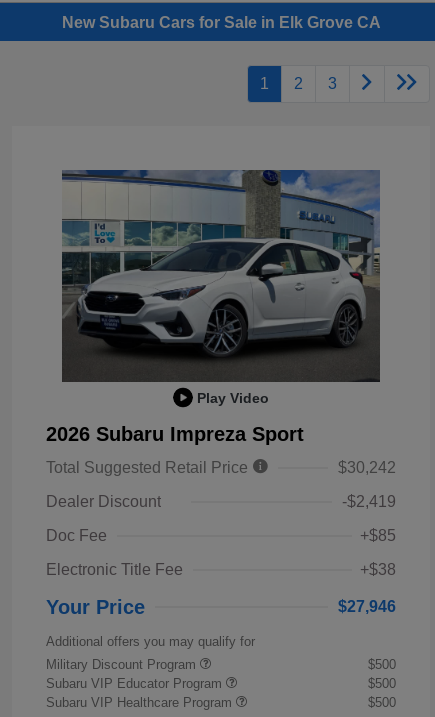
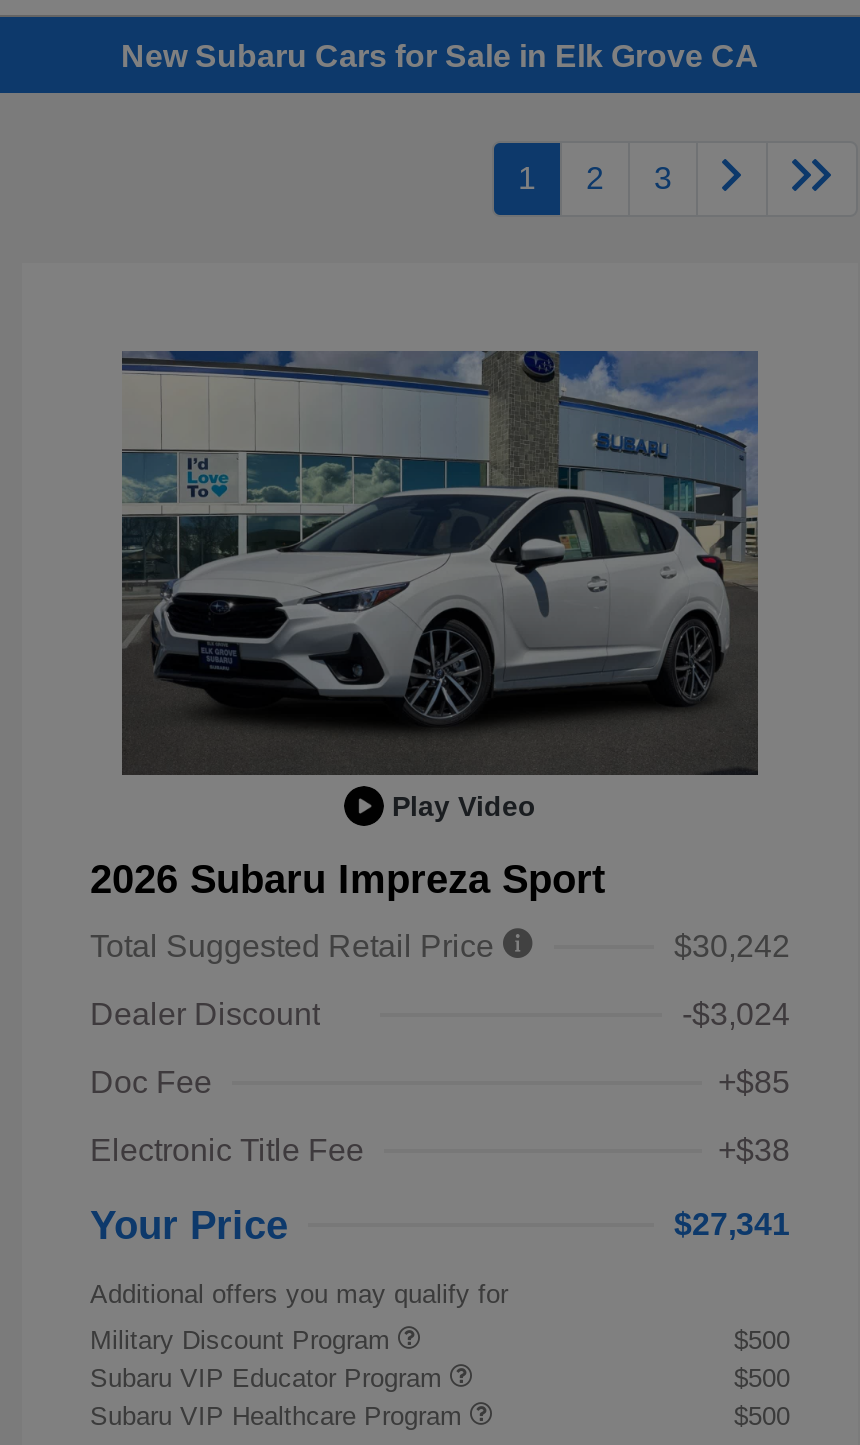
[342,493,396,510] -$2,419 -> [682,997,790,1031] -$3,024
[338,598,396,615] $27,946 -> [674,1207,790,1241] $27,341

